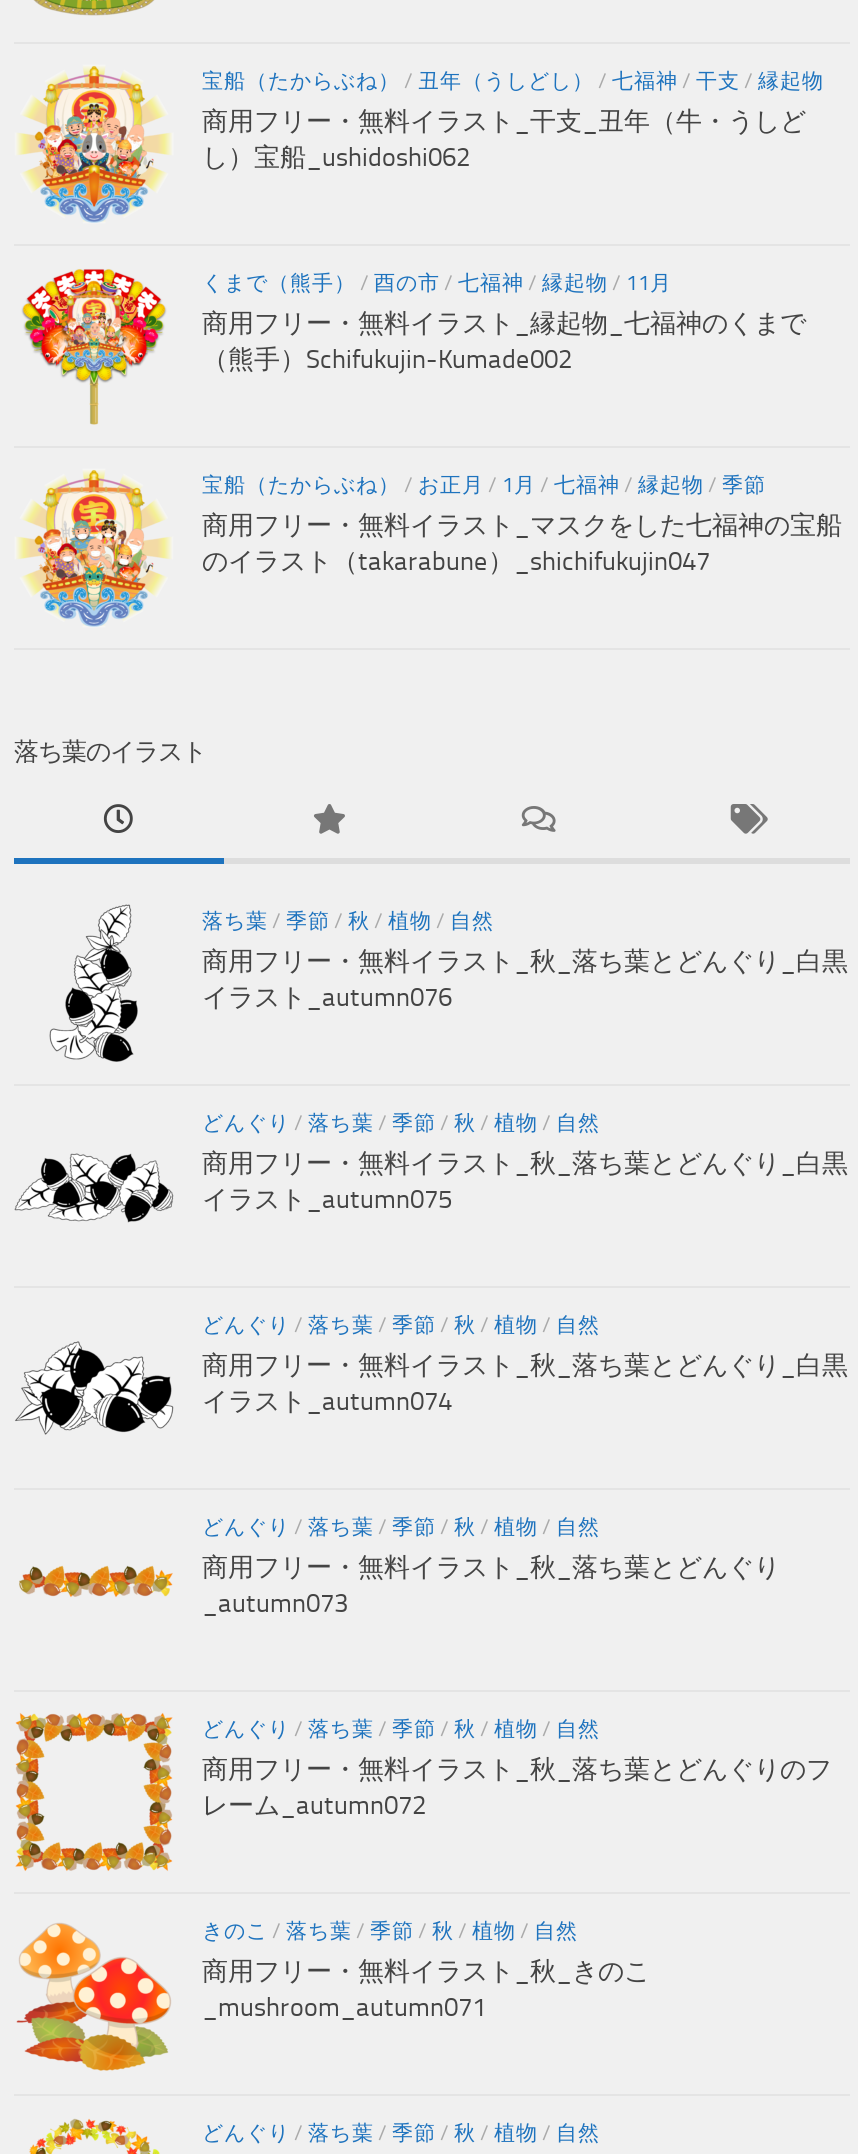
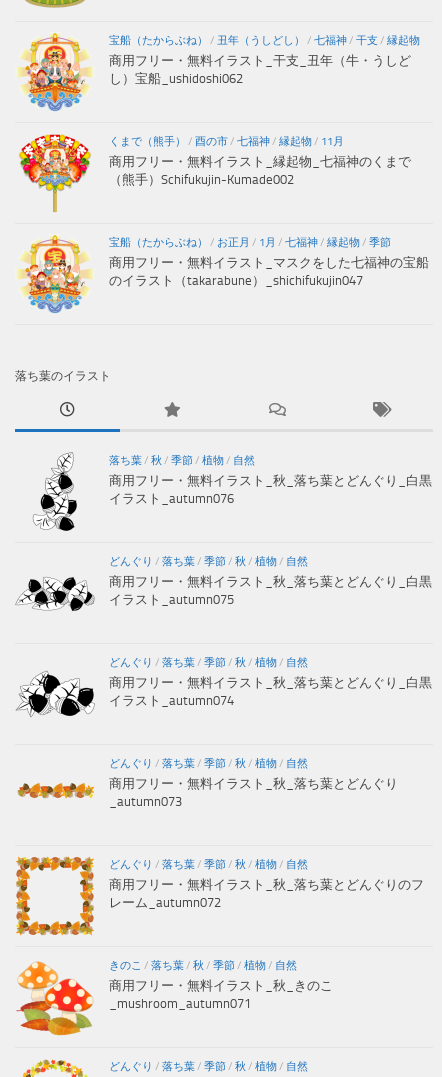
[202,908,494,934] 落ち葉/季節/秋/植物/自然 -> [109,454,255,467] 落ち葉/秋/季節/植物/自然
[202,1918,578,1944] きのこ/落ち葉/季節/秋/植物/自然 -> [109,959,297,972] きのこ/落ち葉/秋/季節/植物/自然

